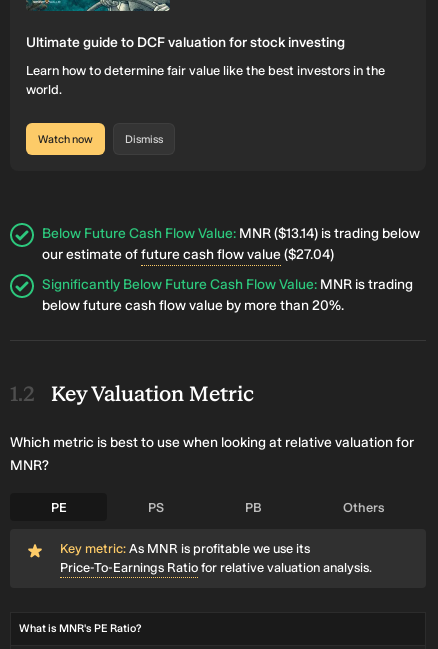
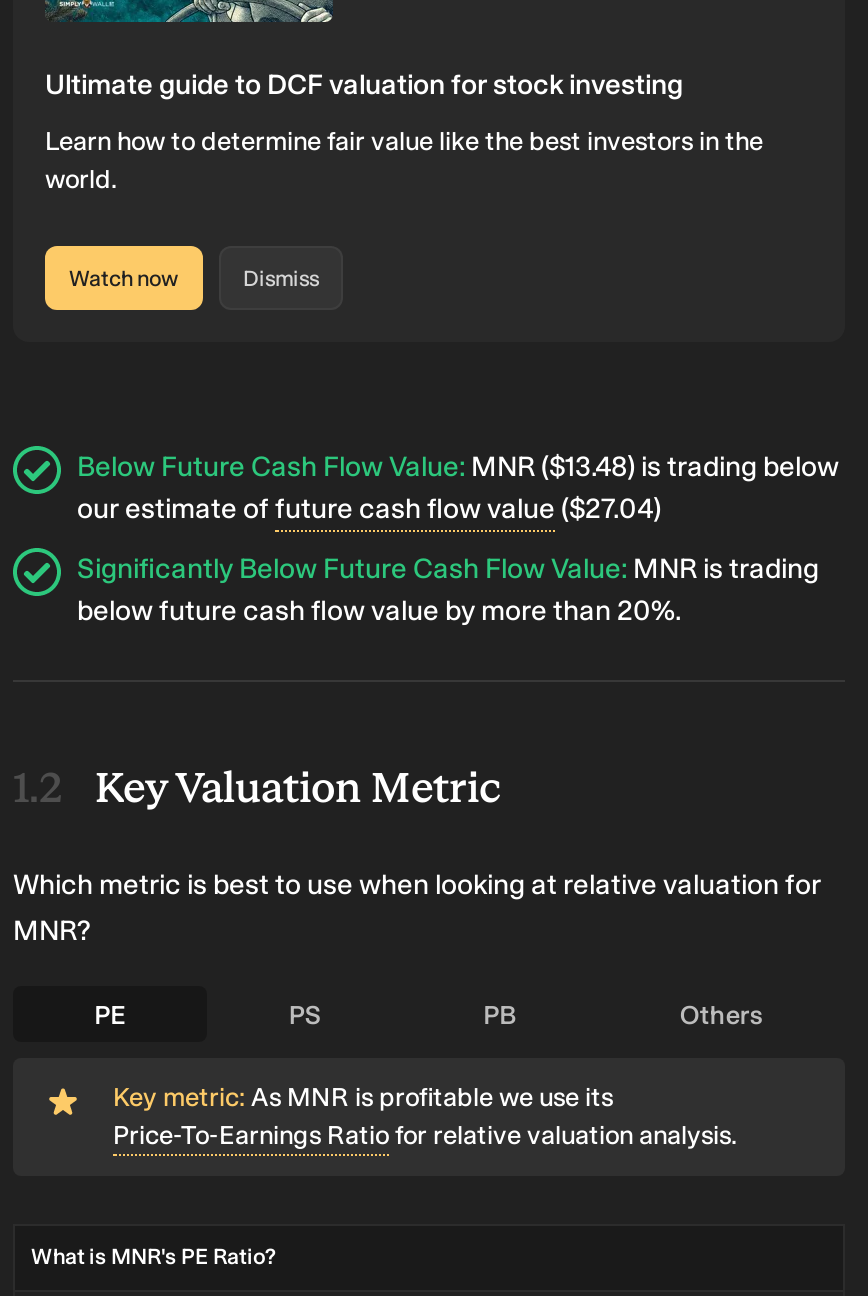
[42,225,420,242] Below Future Cash Flow Value: MNR ($13.14) is trading below -> [77,450,839,484] Below Future Cash Flow Value: MNR ($13.48) is trading below

